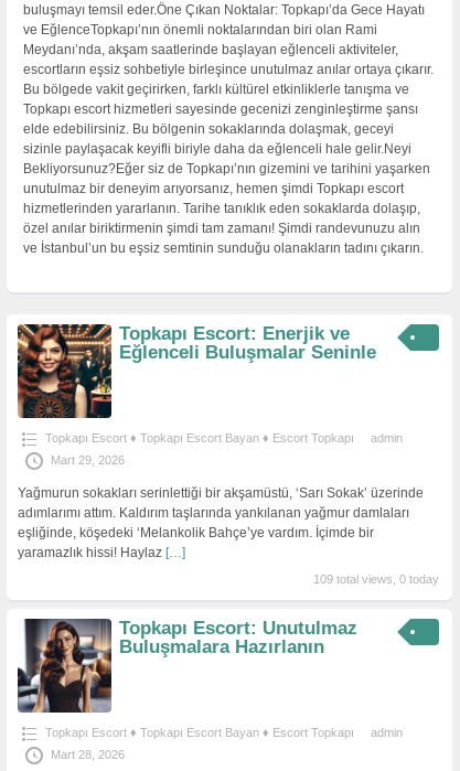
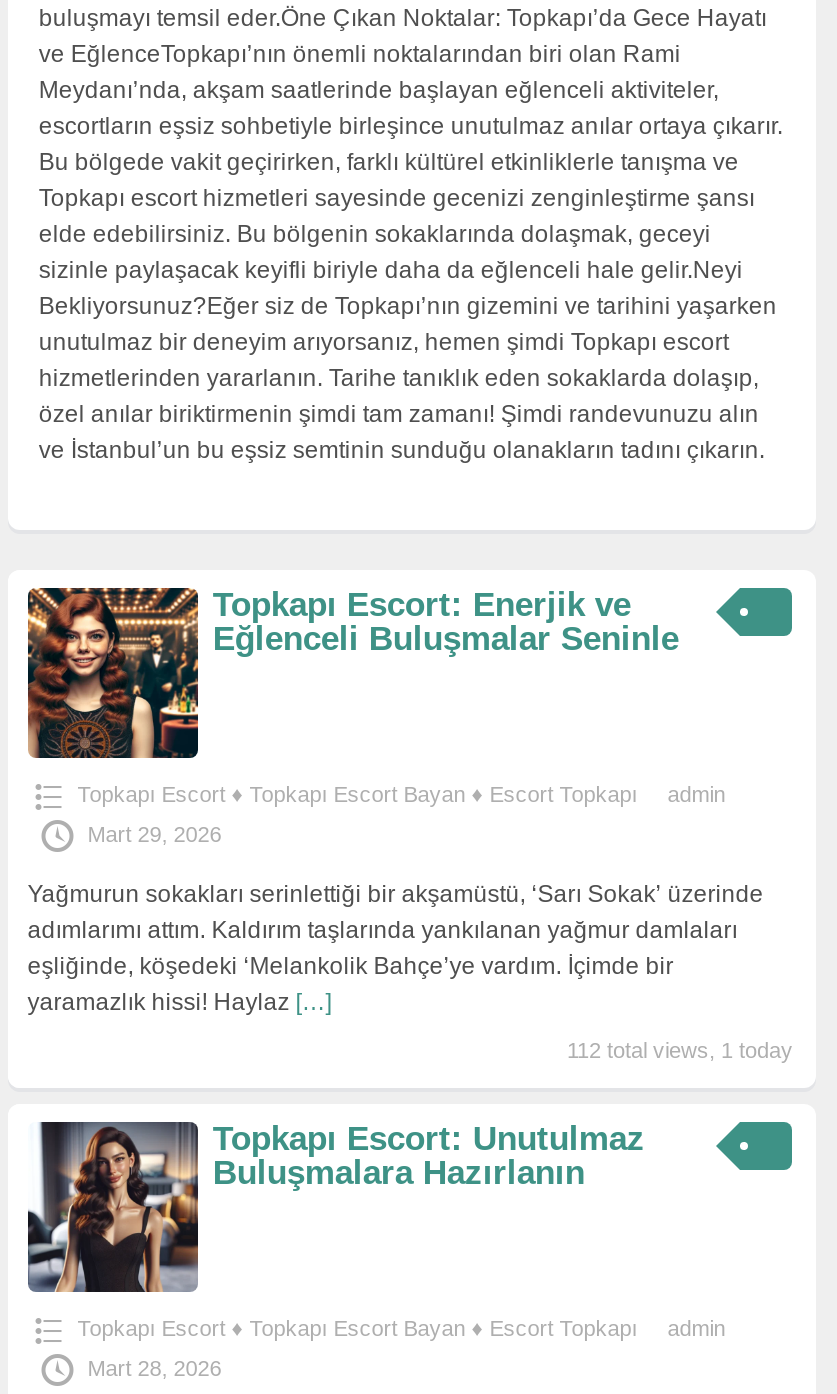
[314,573,439,586] 109 total views, 0 today -> [567,1039,793,1063] 112 total views, 1 today

